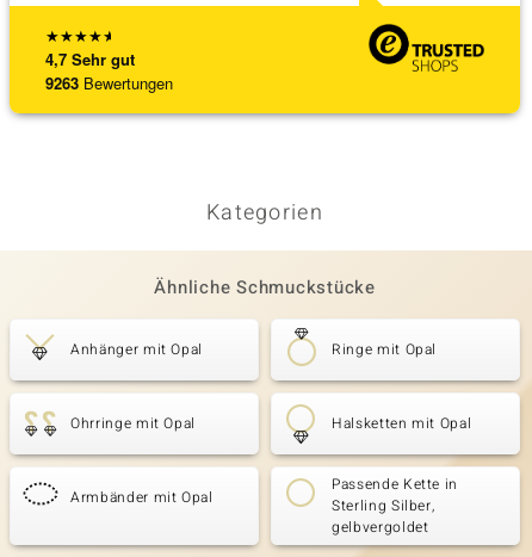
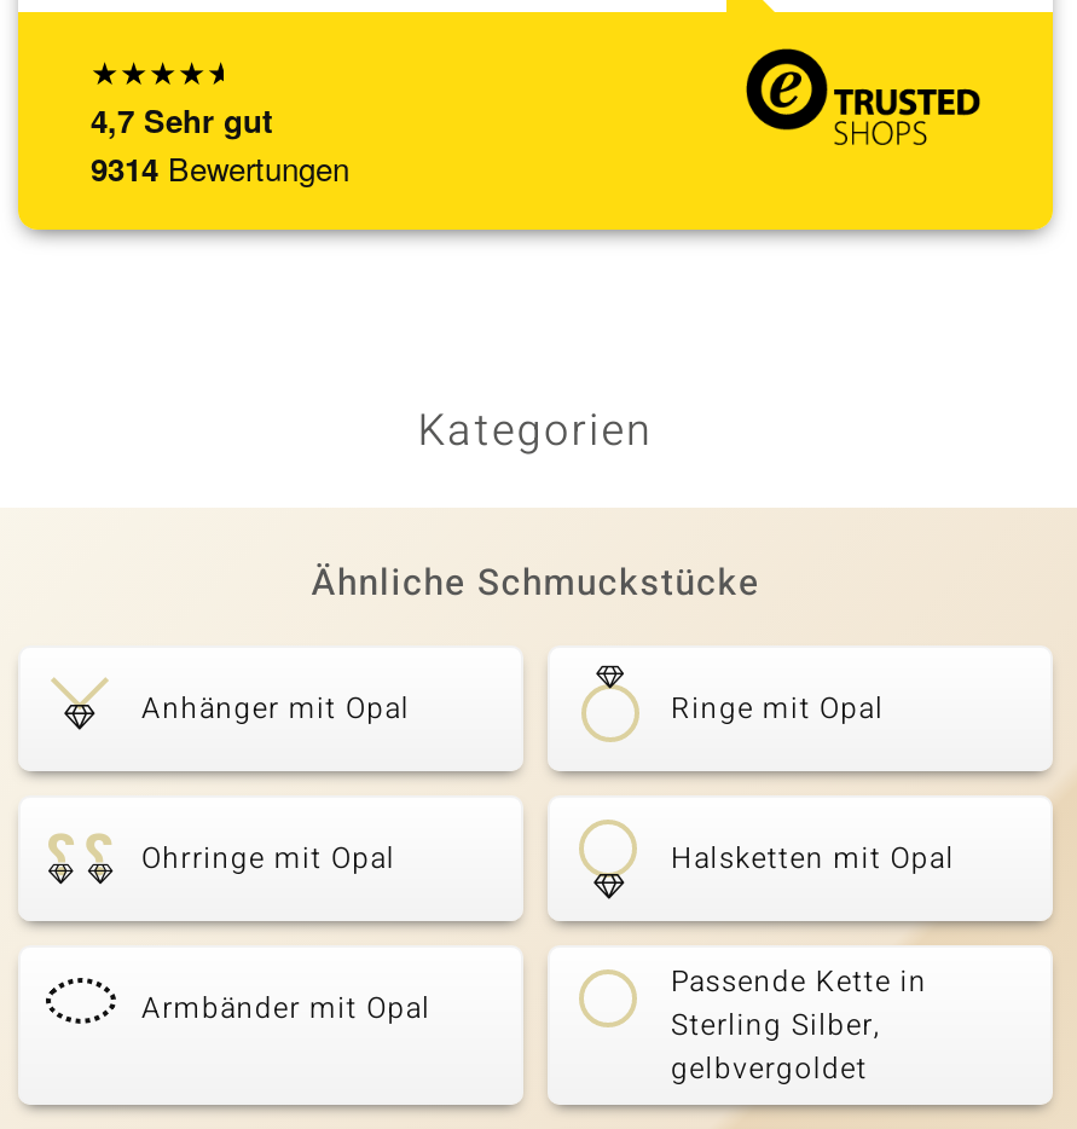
[45,72,173,94] 9263 Bewertungen -> [91,145,349,191] 9314 Bewertungen

